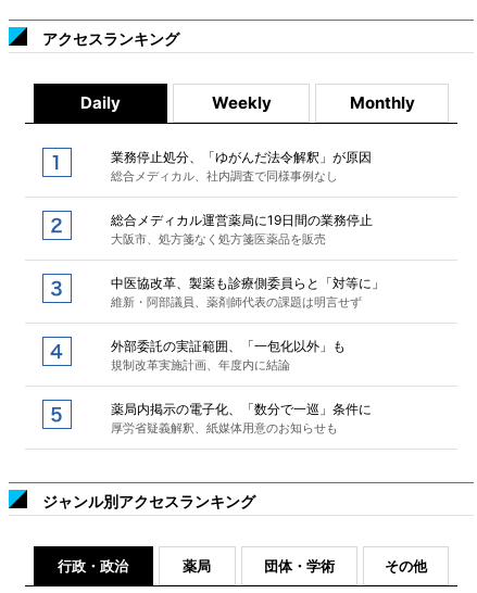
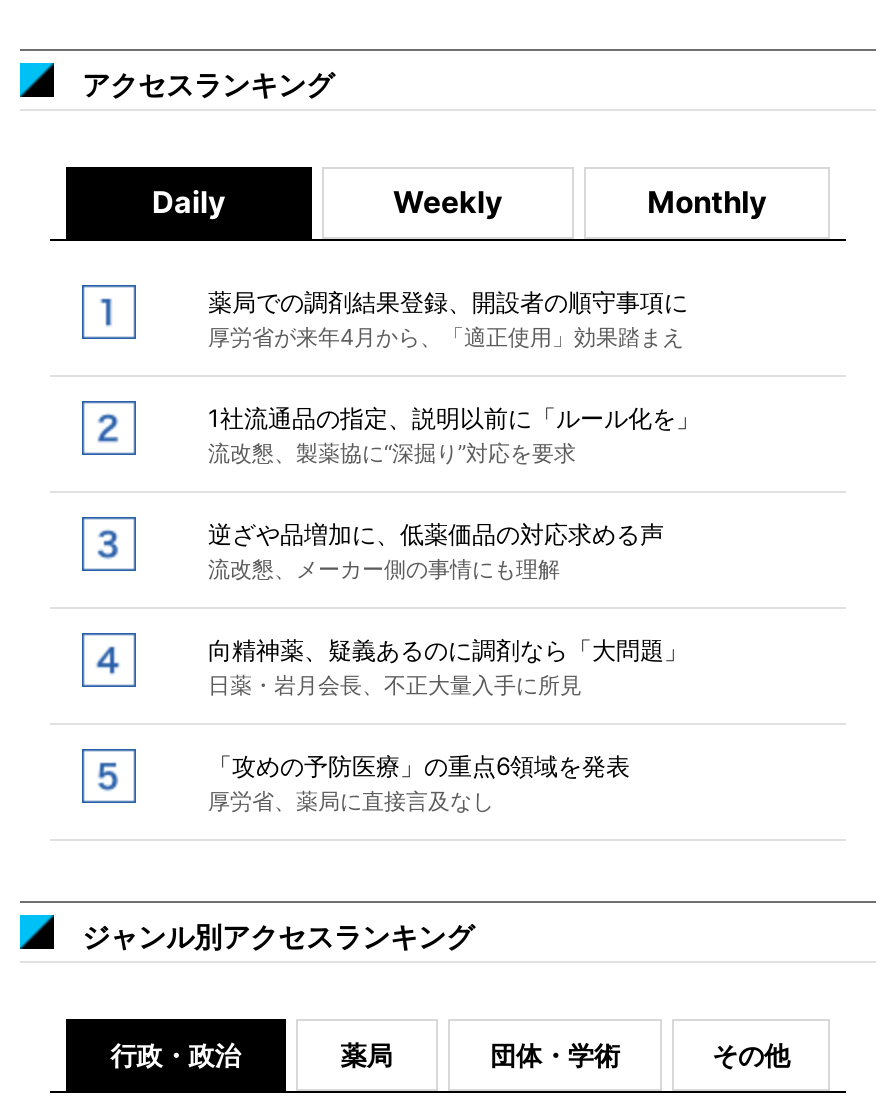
[111,149,372,184] 業務停止処分、「ゆがんだ法令解釈」が原因 | 総合メディカル、社内調査で同様事例なし -> [208,287,688,351] 薬局での調剤結果登録、開設者の順守事項に | 厚労省が来年4月から、「適正使用」効果踏まえ
[111,212,373,247] 総合メディカル運営薬局に19日間の業務停止 | 大阪市、処方箋なく処方箋医薬品を販売 -> [208,403,700,467] 1社流通品の指定、説明以前に「ルール化を」 | 流改懇、製薬協に“深掘り”対応を要求
[111,275,385,310] 中医協改革、製薬も診療側委員らと「対等に」 | 維新・阿部議員、薬剤師代表の課題は明言せず -> [208,519,664,583] 逆ざや品増加に、低薬価品の対応求める声 | 流改懇、メーカー側の事情にも理解
[111,338,346,373] 外部委託の実証範囲、「一包化以外」も | 規制改革実施計画、年度内に結論 -> [208,635,688,699] 向精神薬、疑義あるのに調剤なら「大問題」 | 日薬・岩月会長、不正大量入手に所見
[111,401,372,436] 薬局内掲示の電子化、「数分で一巡」条件に | 厚労省疑義解釈、紙媒体用意のお知らせも -> [208,751,630,815] 「攻めの予防医療」の重点6領域を発表 | 厚労省、薬局に直接言及なし

